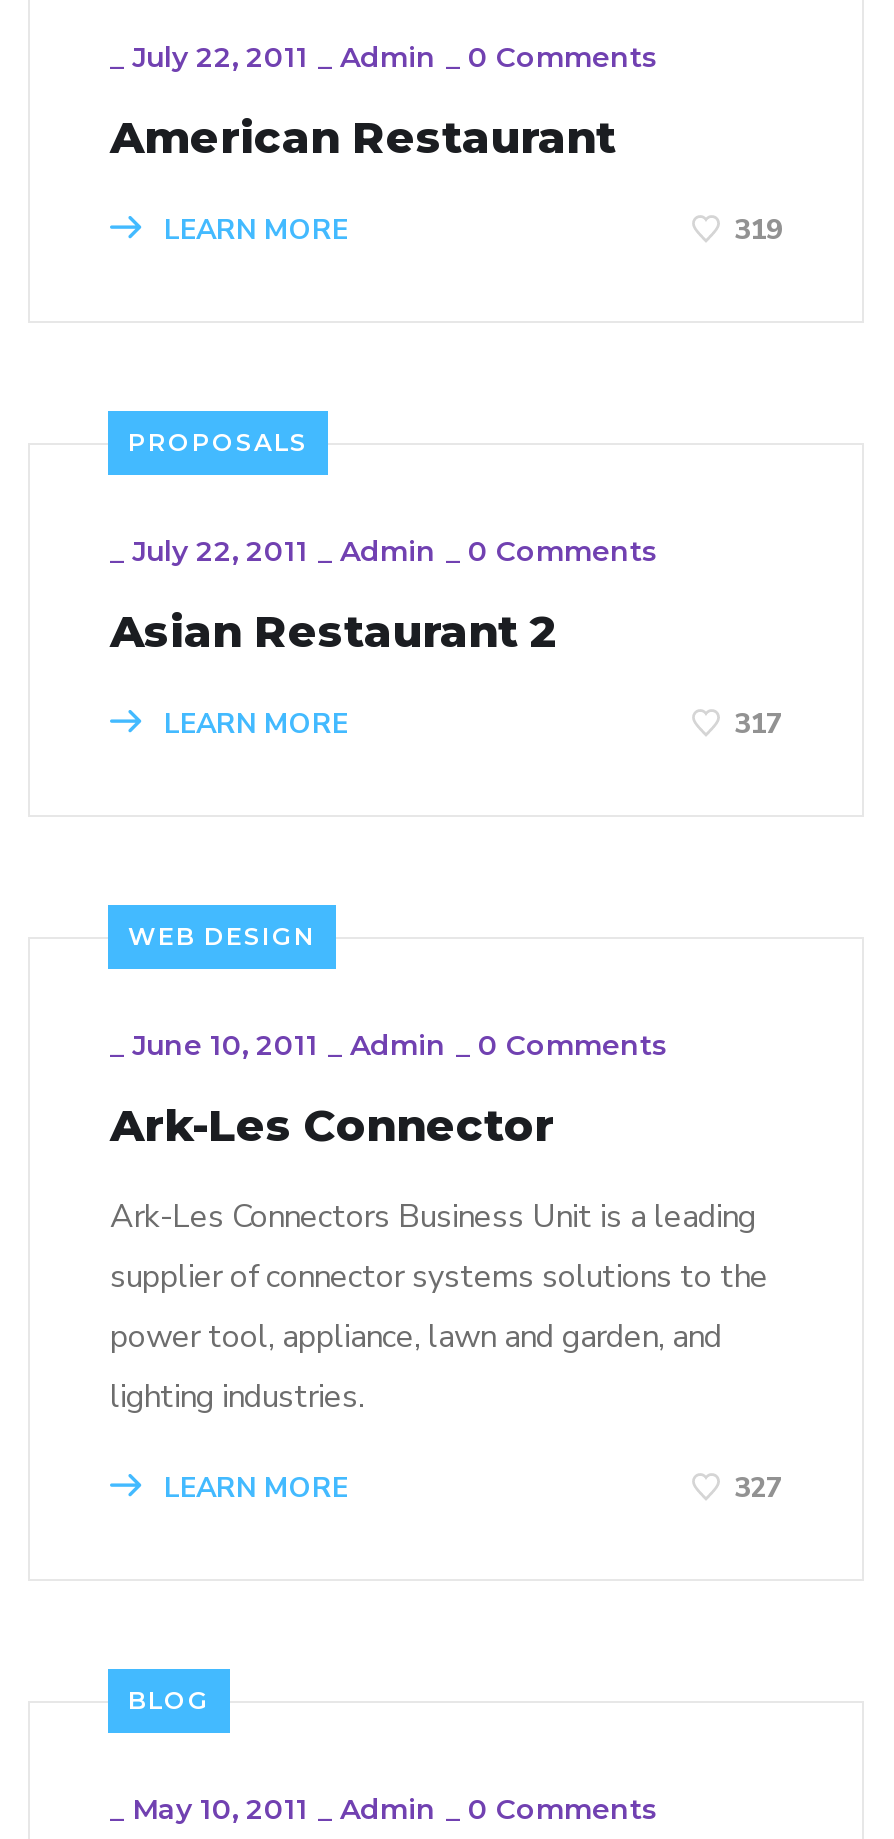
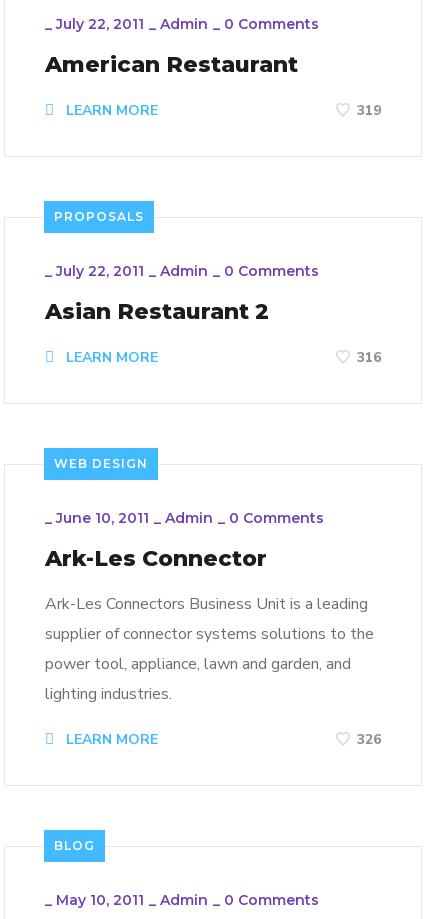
[734,705,782,743] 317 -> [357,348,381,367] 316
[734,1469,782,1507] 327 -> [357,730,381,749] 326

